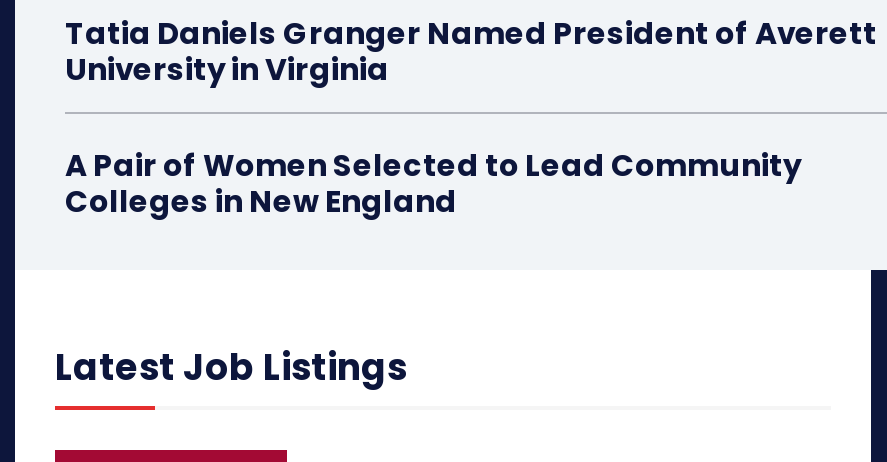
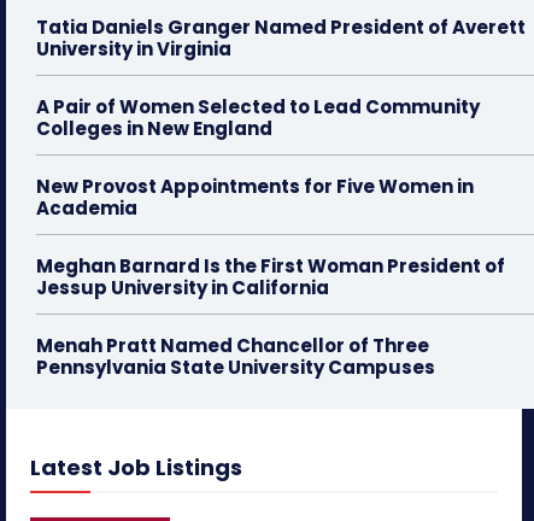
none -> [36,174,505,380] New Provost Appointments for Five Women in | Academia | Meghan Barnard Is the First Woman President of | Jessup University in California | Menah Pratt Named Chancellor of Three | Pennsylvania State University Campuses

